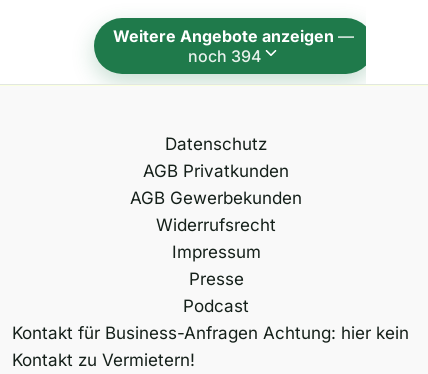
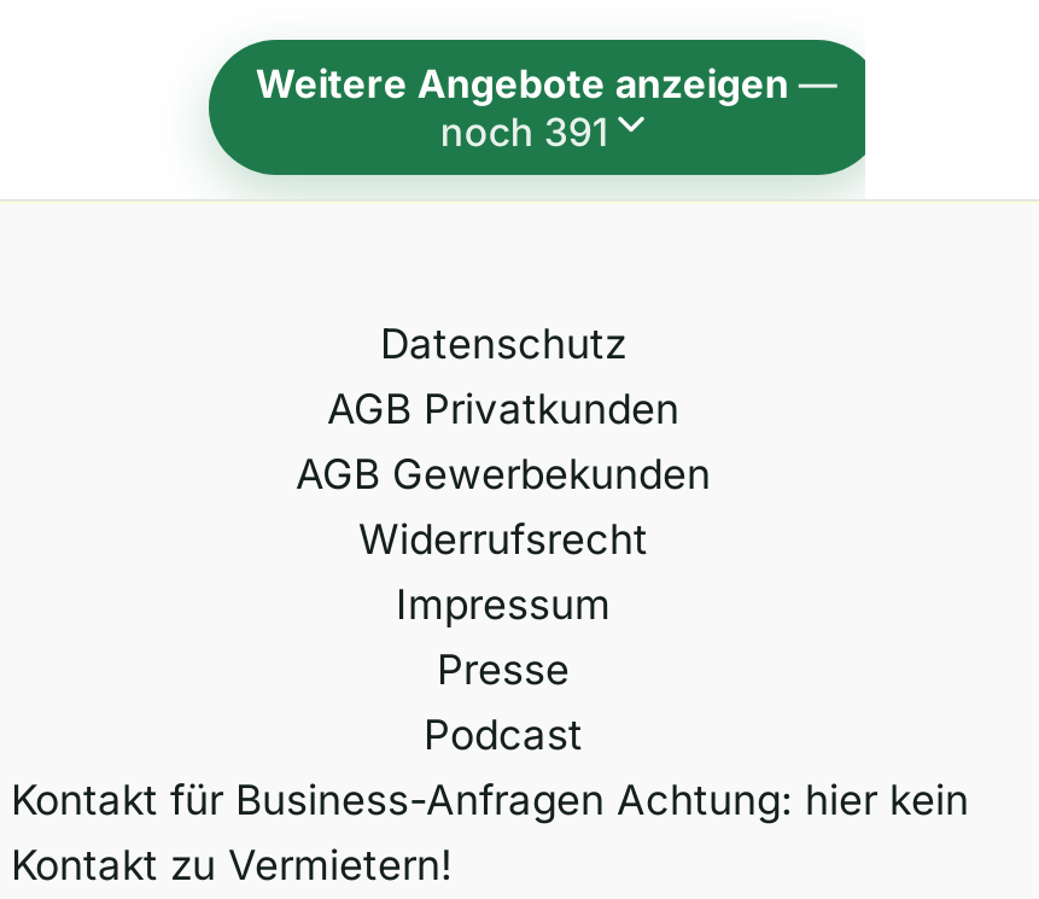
[188,46,262,66] noch 394 -> [440,106,609,155] noch 391

